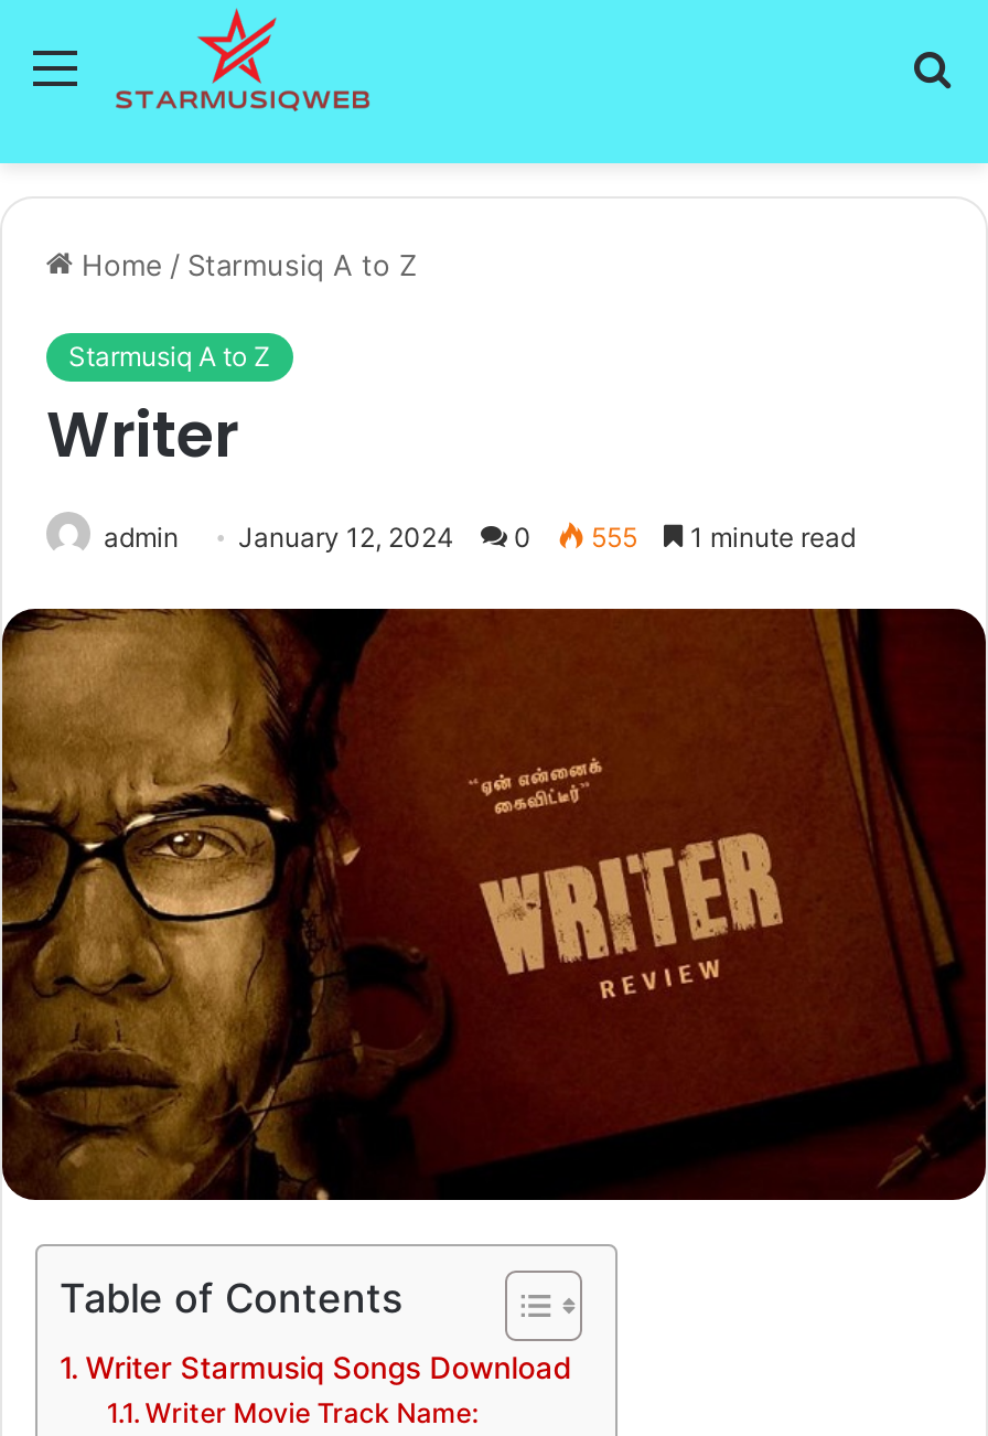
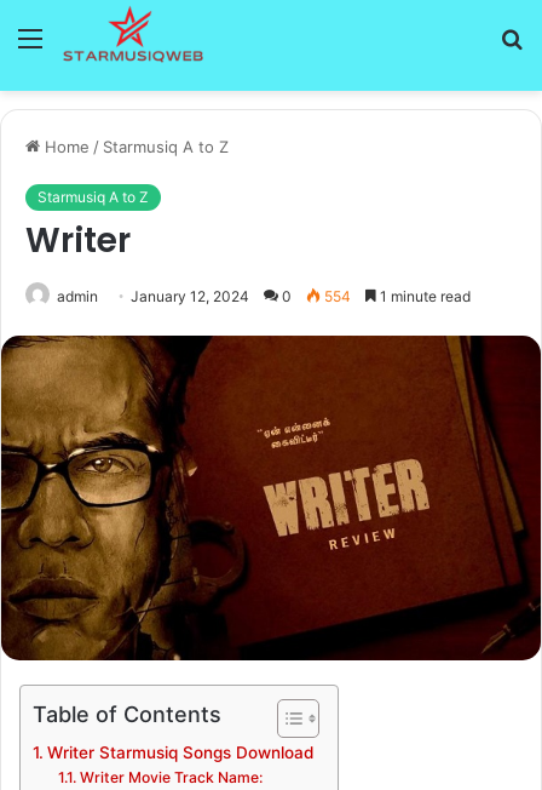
[104,521,856,554] admin January 12, 2024 0 555 1 minute read -> [57,287,471,305] admin January 12, 2024 0 554 1 minute read

